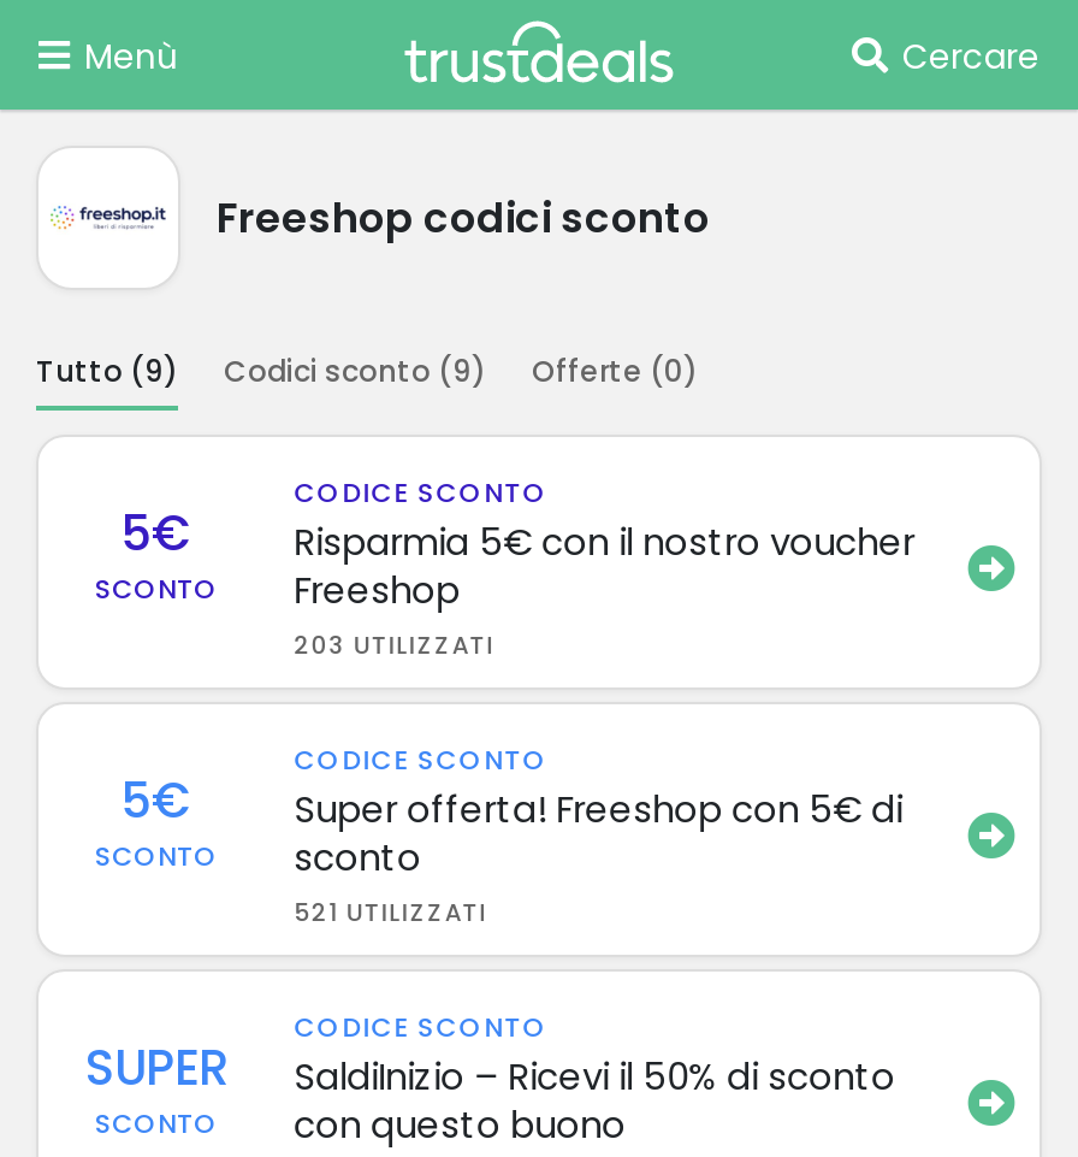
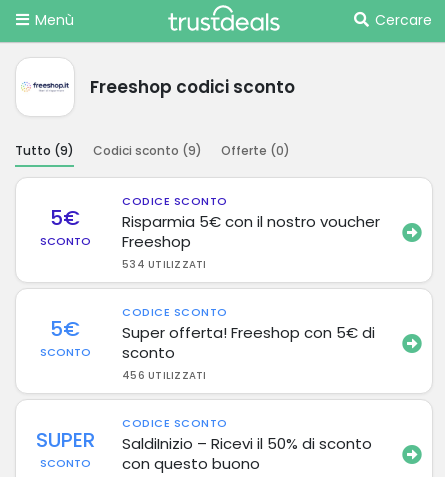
[294,626,495,662] 203 UTILIZZATI -> [122,256,207,271] 534 UTILIZZATI
[294,893,488,929] 521 UTILIZZATI -> [122,367,207,382] 456 UTILIZZATI

